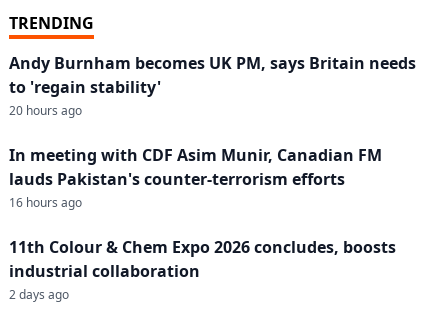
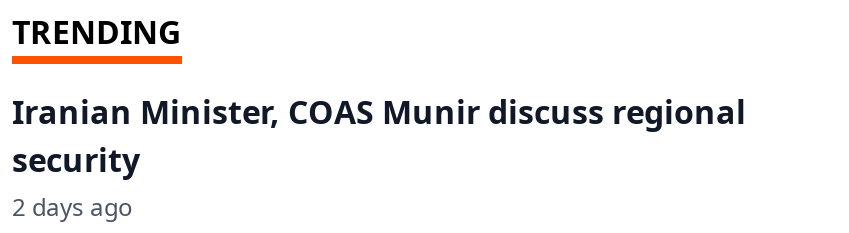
[9,52,416,282] Andy Burnham becomes UK PM, says Britain needs | to 'regain stability' | 20 hours ago | In meeting with CDF Asim Munir, Canadian FM | lauds Pakistan's counter-terrorism efforts | 16 hours ago | 11th Colour & Chem Expo 2026 concludes, boosts | industrial collaboration -> [12,90,746,182] Iranian Minister, COAS Munir discuss regional | security

